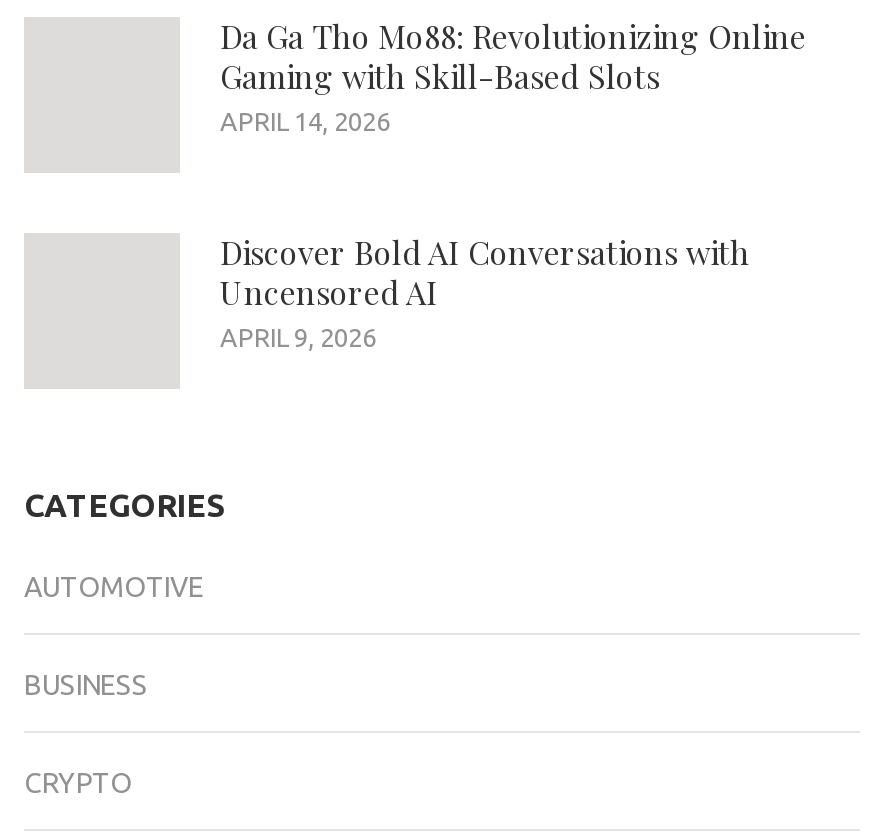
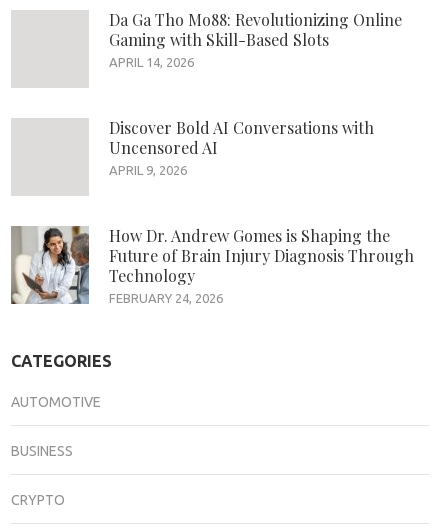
none -> [10,225,414,305] [image] | How Dr. Andrew Gomes is Shaping the | Future of Brain Injury Diagnosis Through | Technology | FEBRUARY 24, 2026

